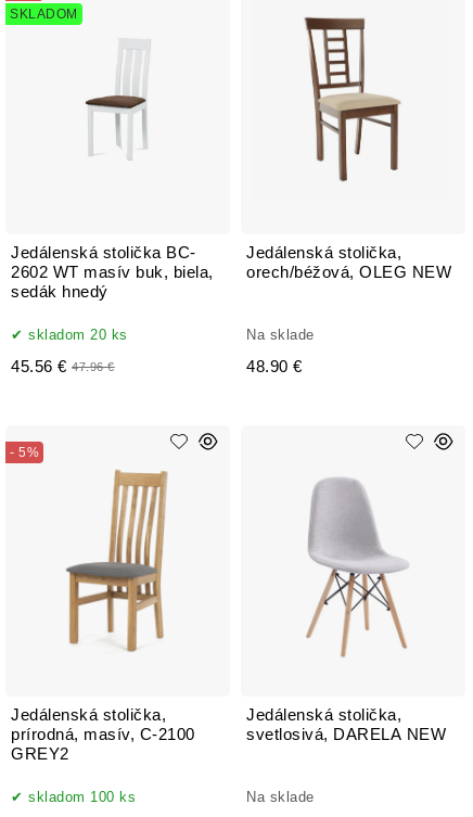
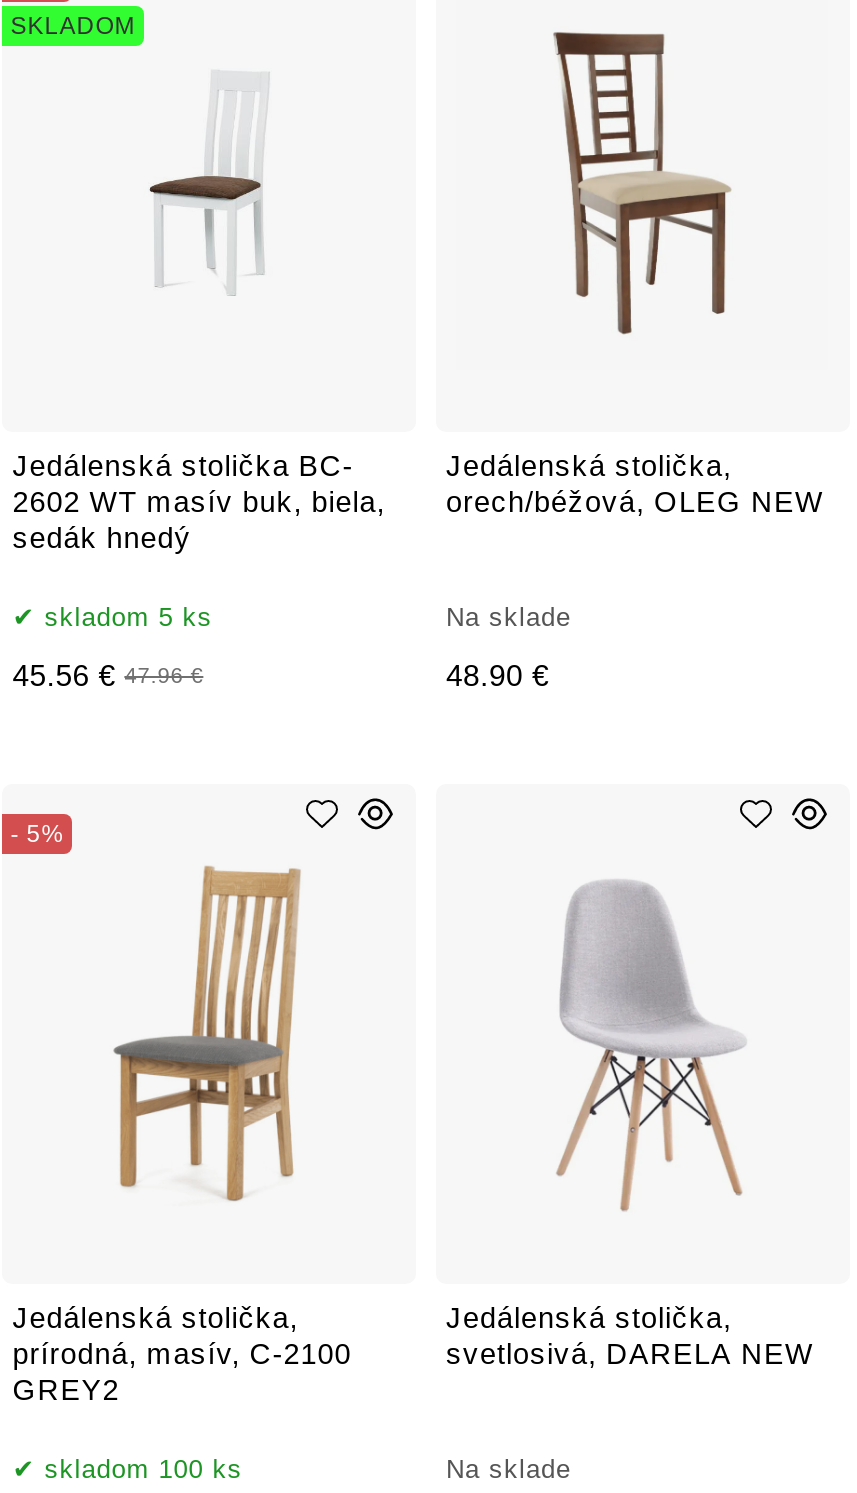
[28,327,128,343] skladom 20 ks -> [44,603,212,633] skladom 5 ks

